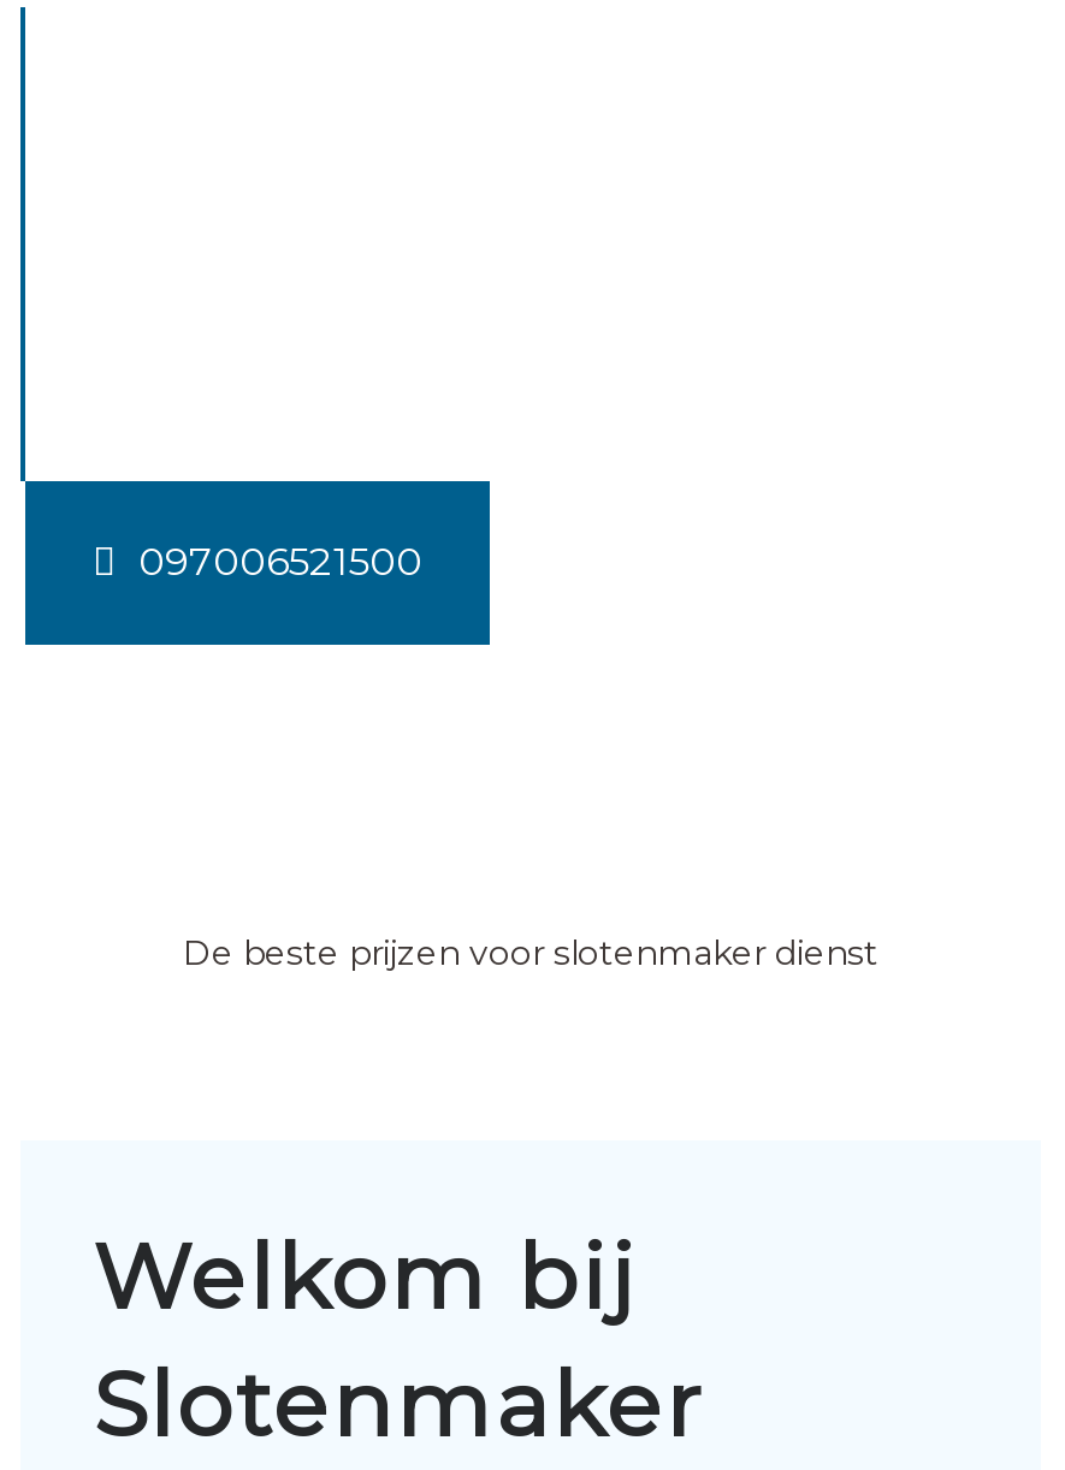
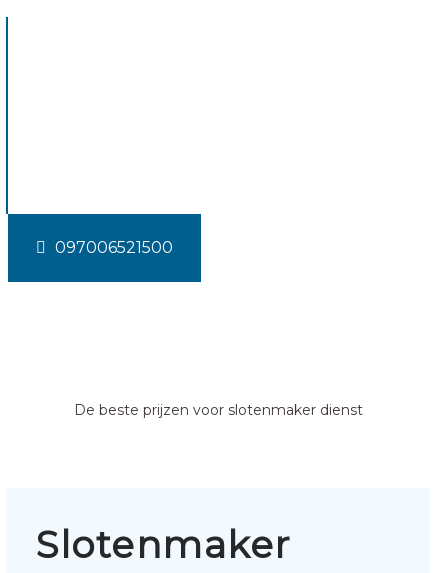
[93,1222,637,1330] Welkom bij -> none

